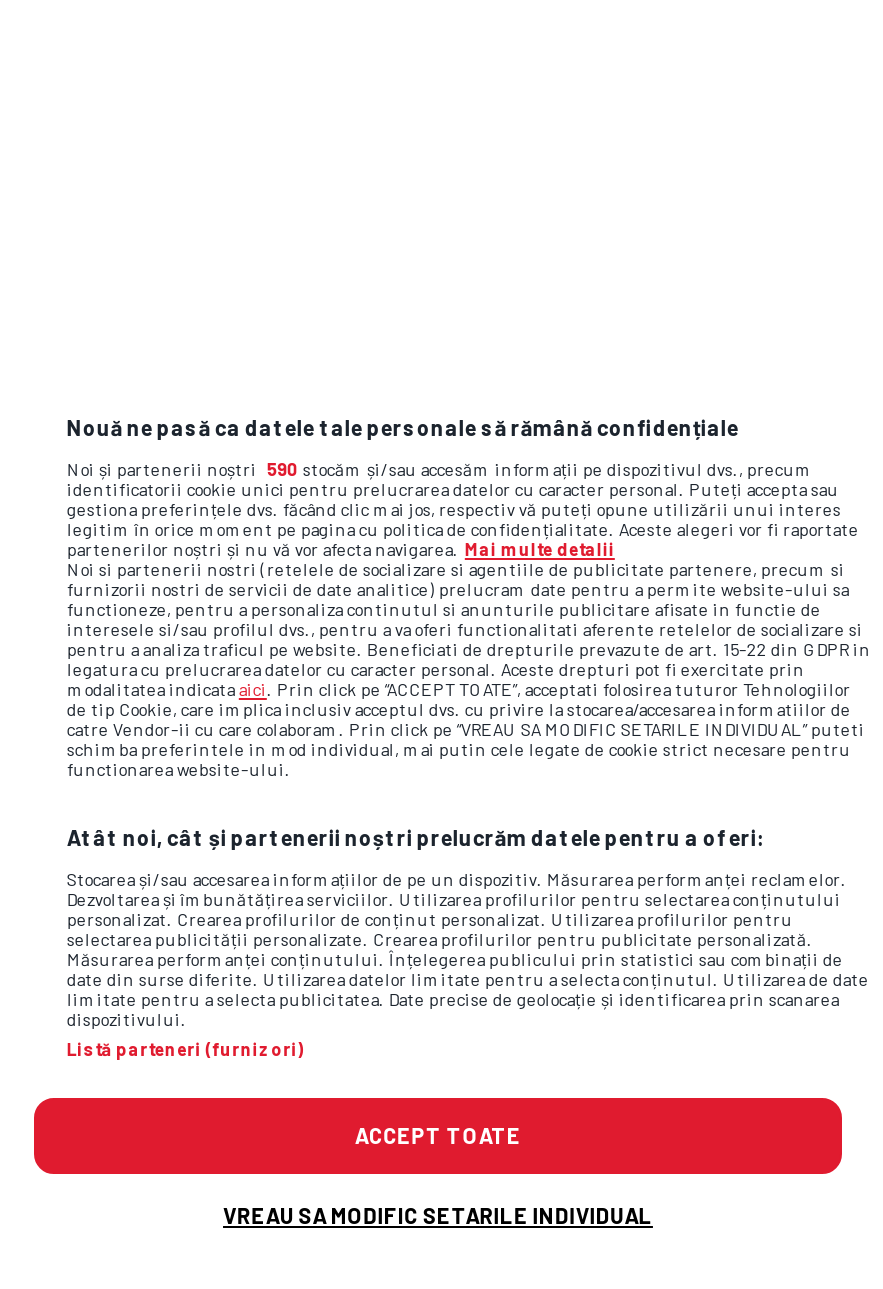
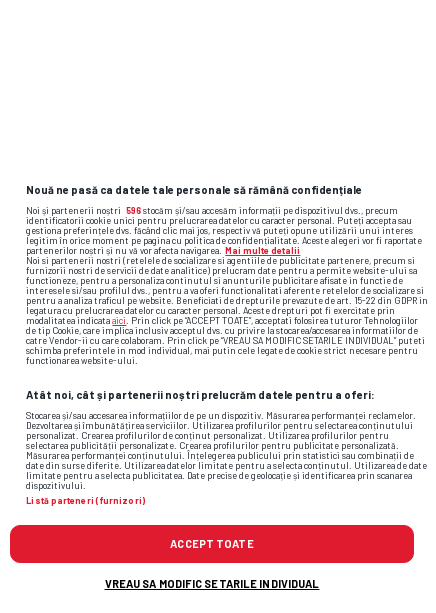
[67,457,813,479] Noi și partenerii noștri 590 stocăm și/sau accesăm informații pe dispozitivul dvs., precum -> [26,204,398,215] Noi și partenerii noștri 596 stocăm și/sau accesăm informații pe dispozitivul dvs., precum

